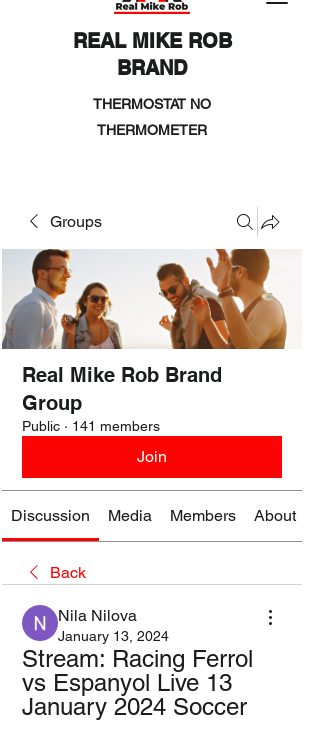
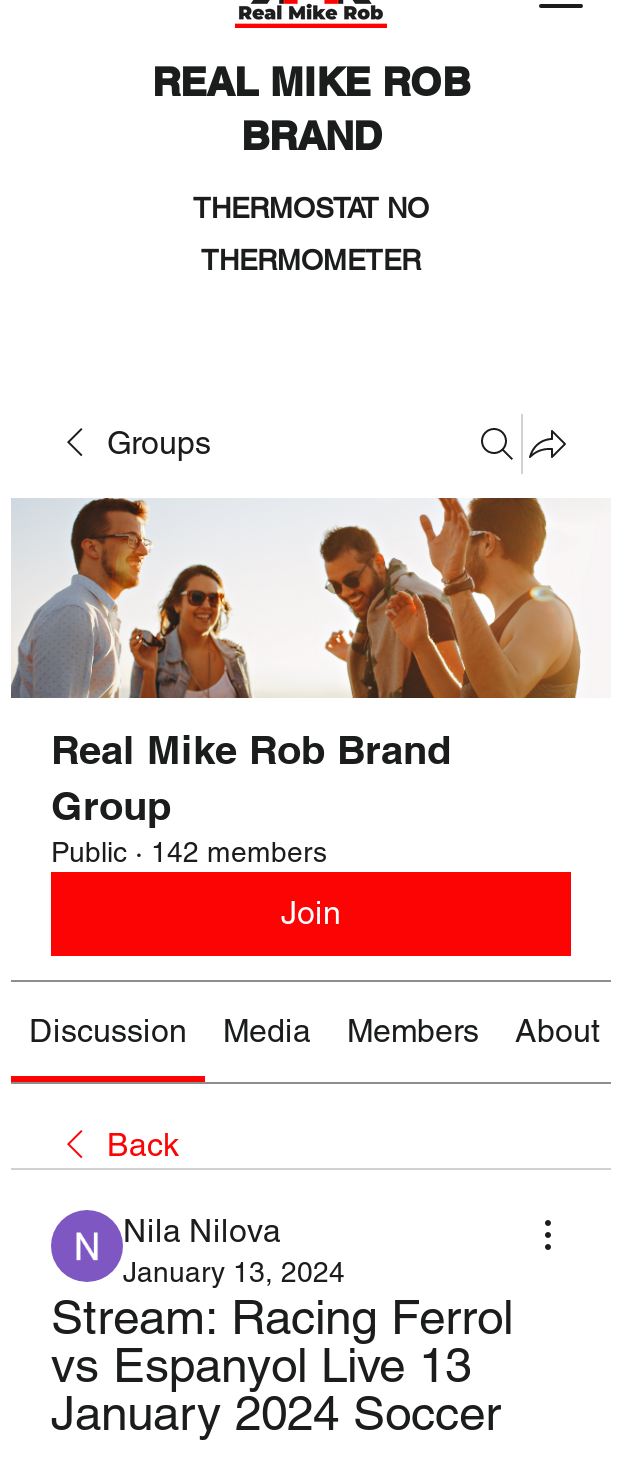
[22,418,160,434] Public · 141 members -> [51,836,327,868] Public · 142 members

